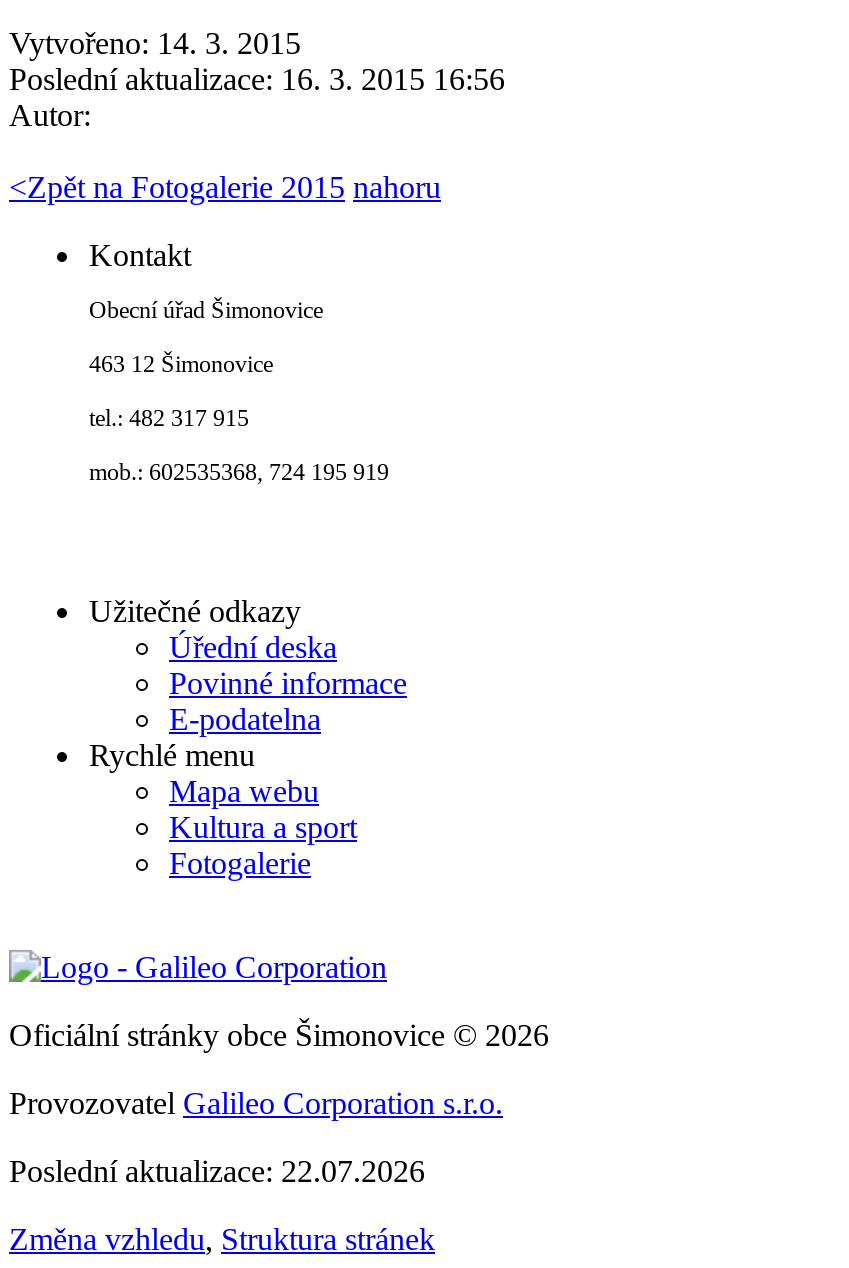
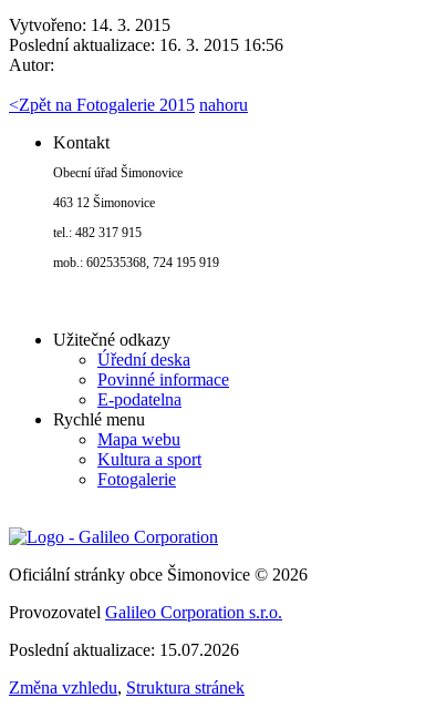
[9,1155,425,1189] Poslední aktualizace: 22.07.2026 -> [9,641,239,660] Poslední aktualizace: 15.07.2026

